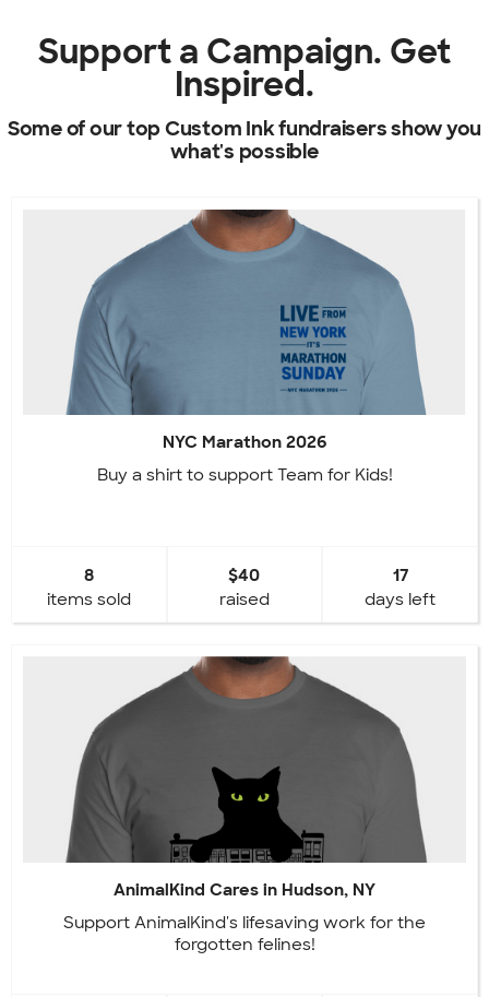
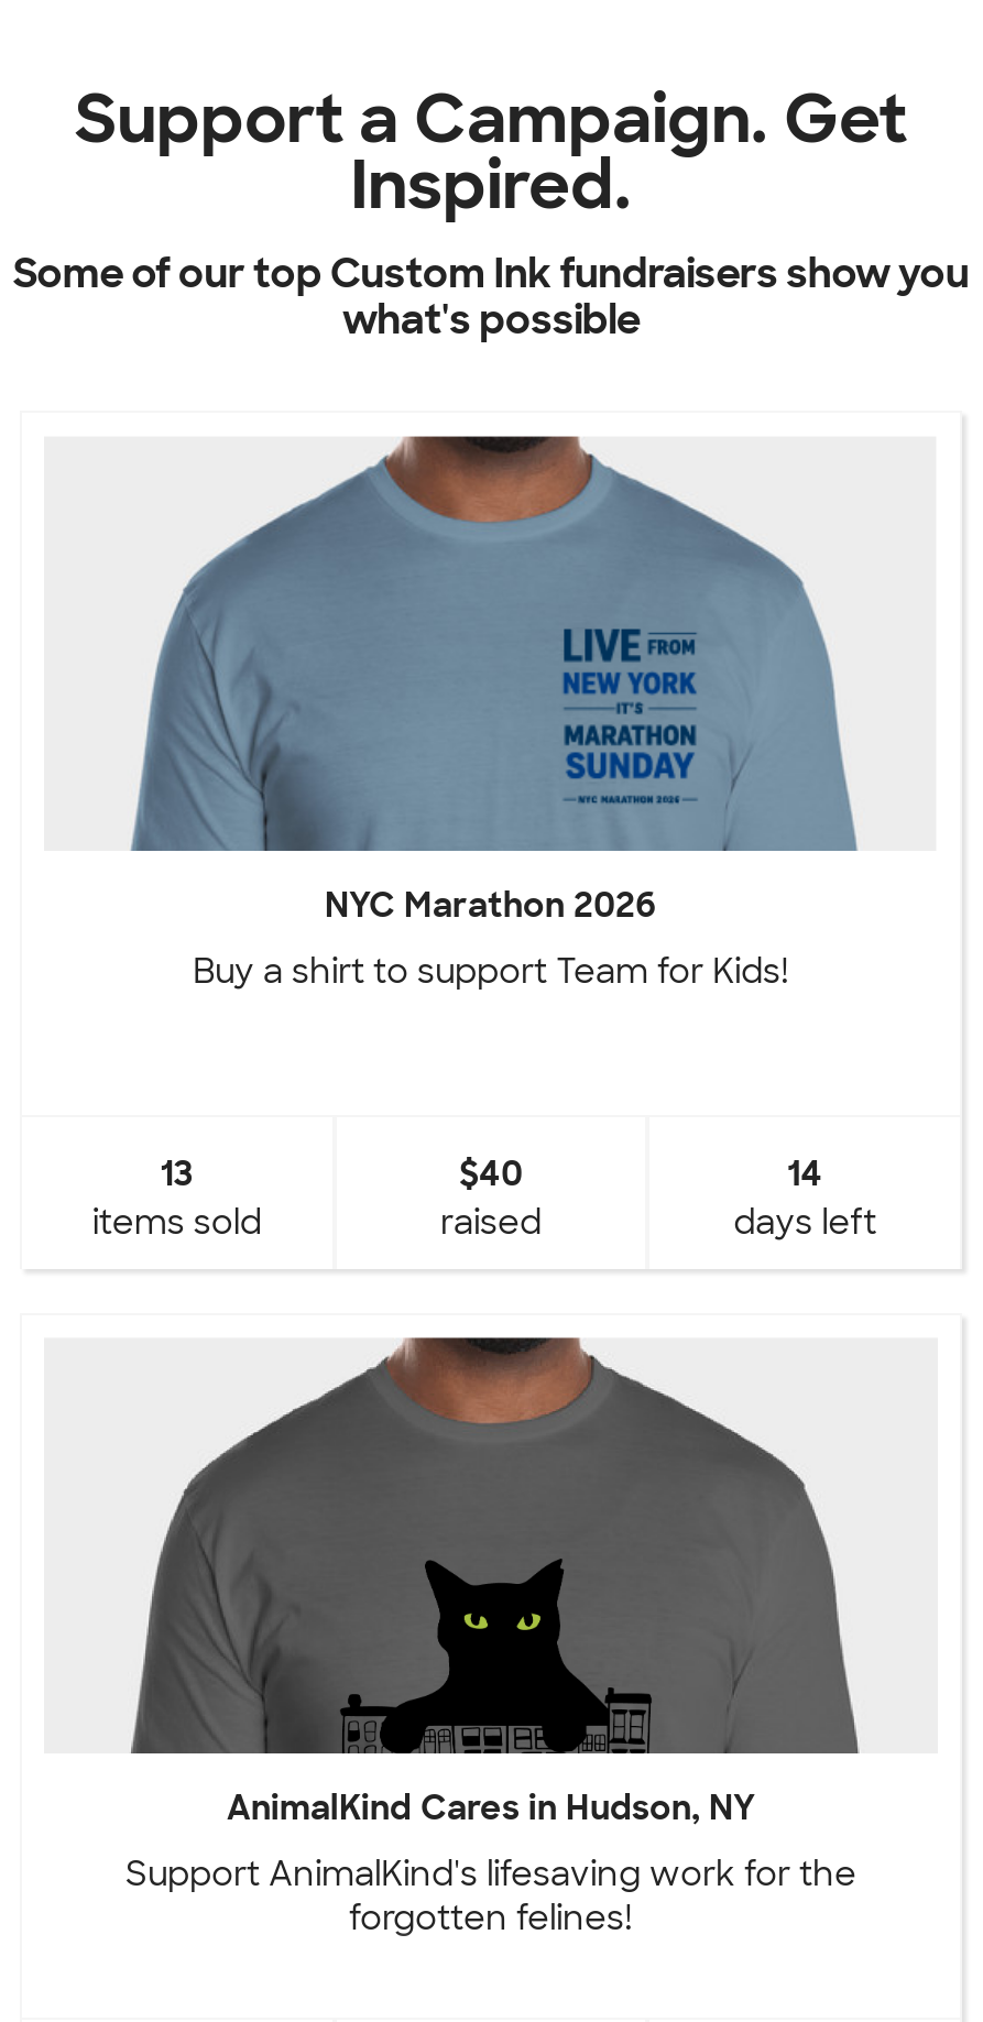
[84,565,94,587] 8 -> [160,1151,193,1195] 13
[393,565,408,587] 17 -> [787,1151,823,1195] 14

